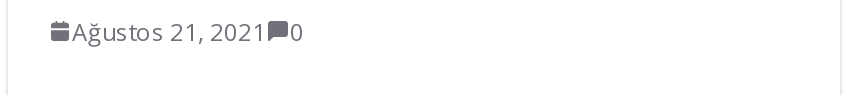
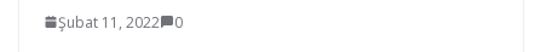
[72,14,304,48] Ağustos 21, 2021 0 -> [58,12,183,32] Şubat 11, 2022 0

